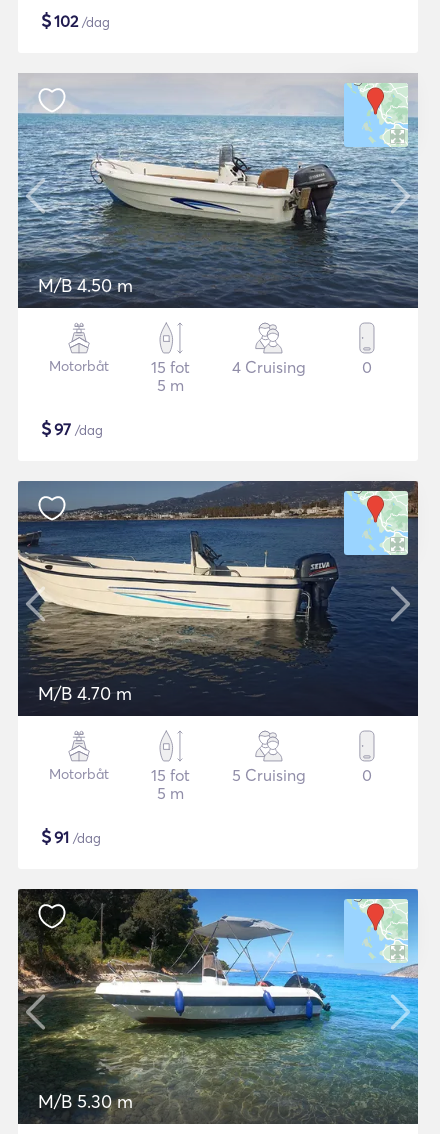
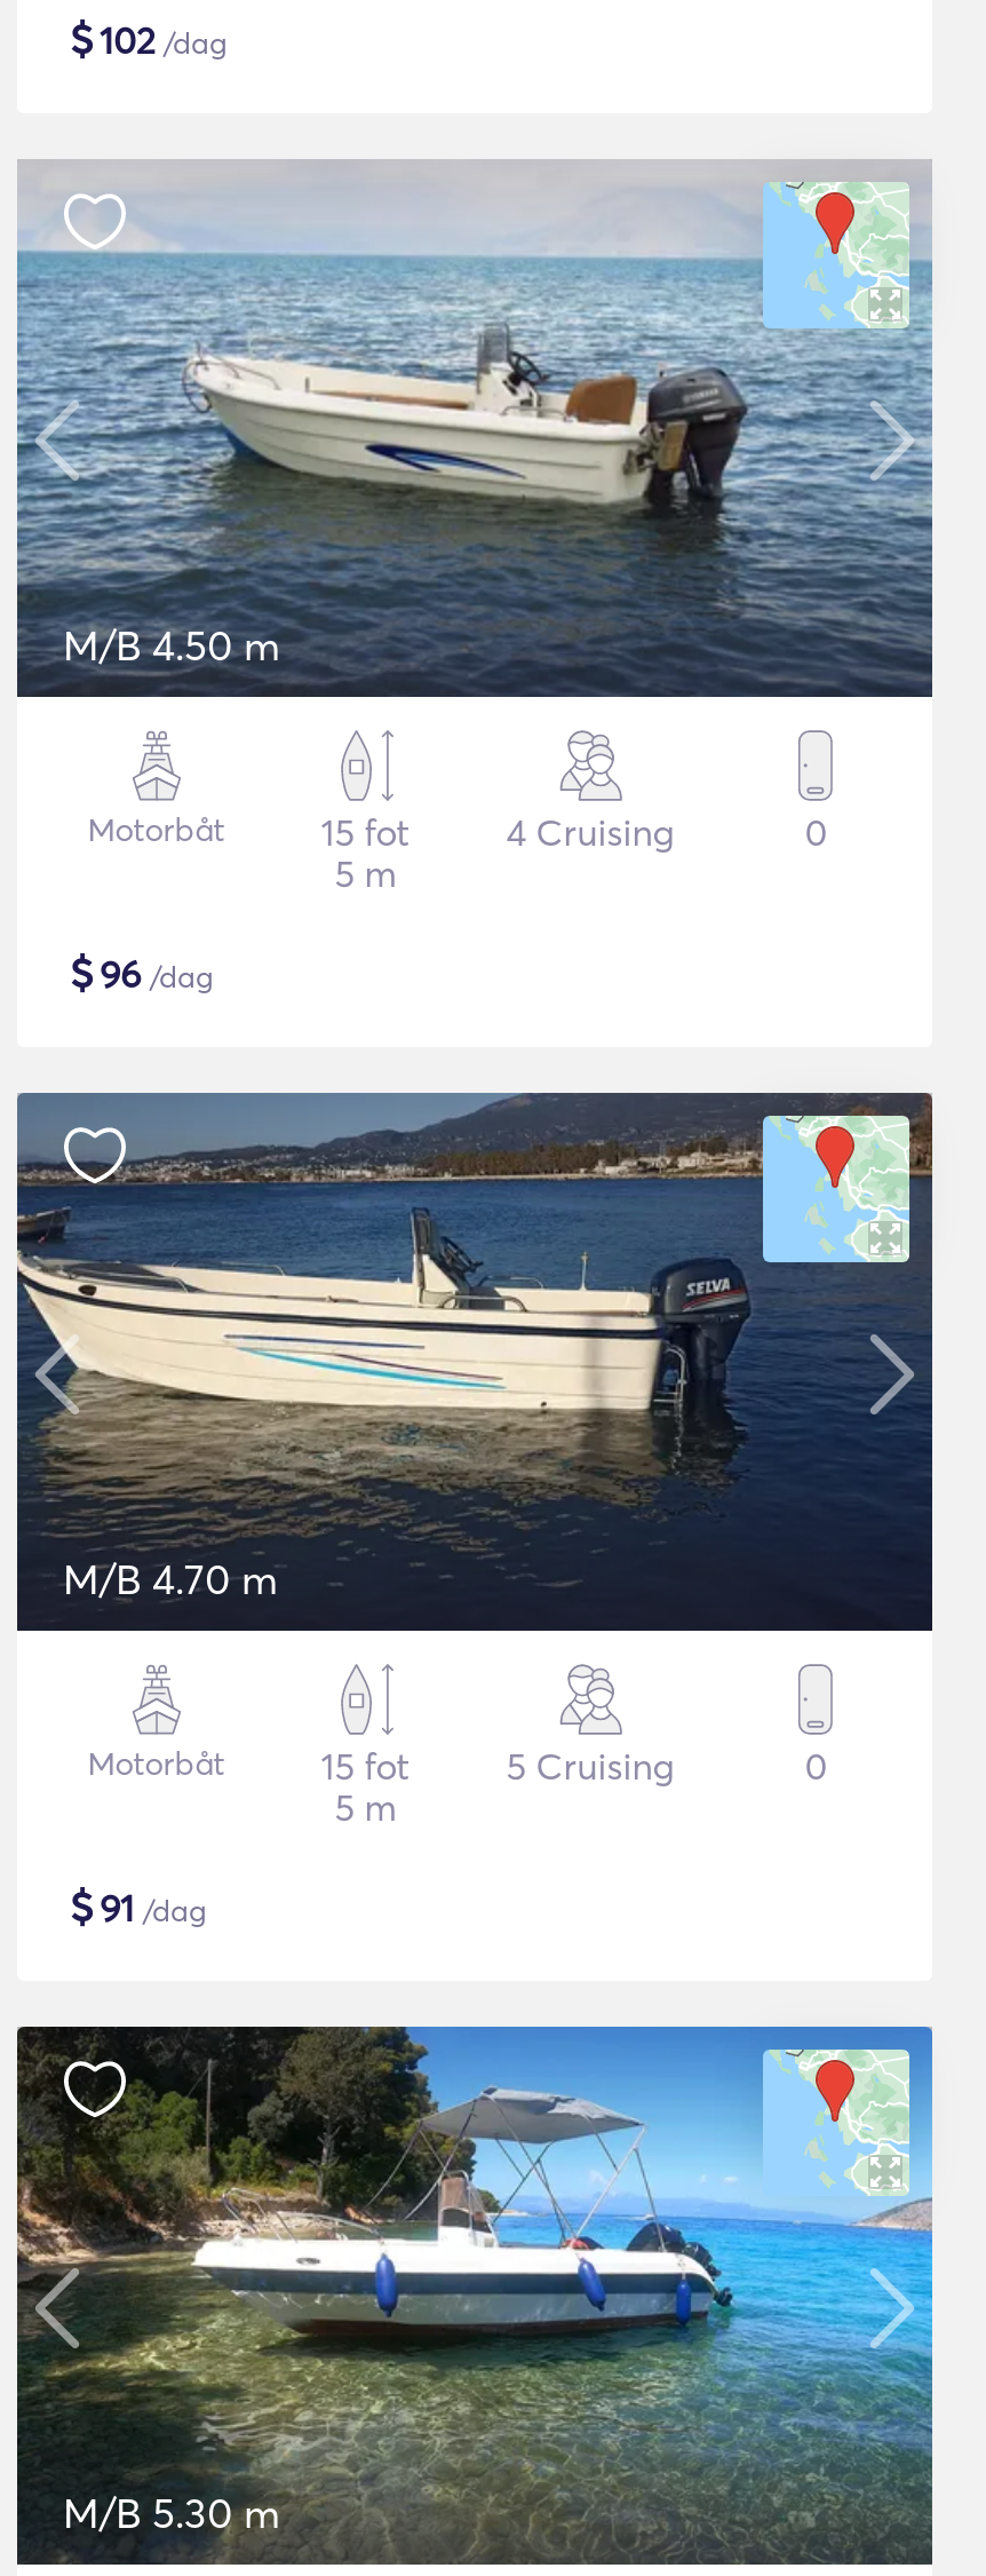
[41,417,103,440] $97 /dag -> [70,946,214,999] $96 /dag

